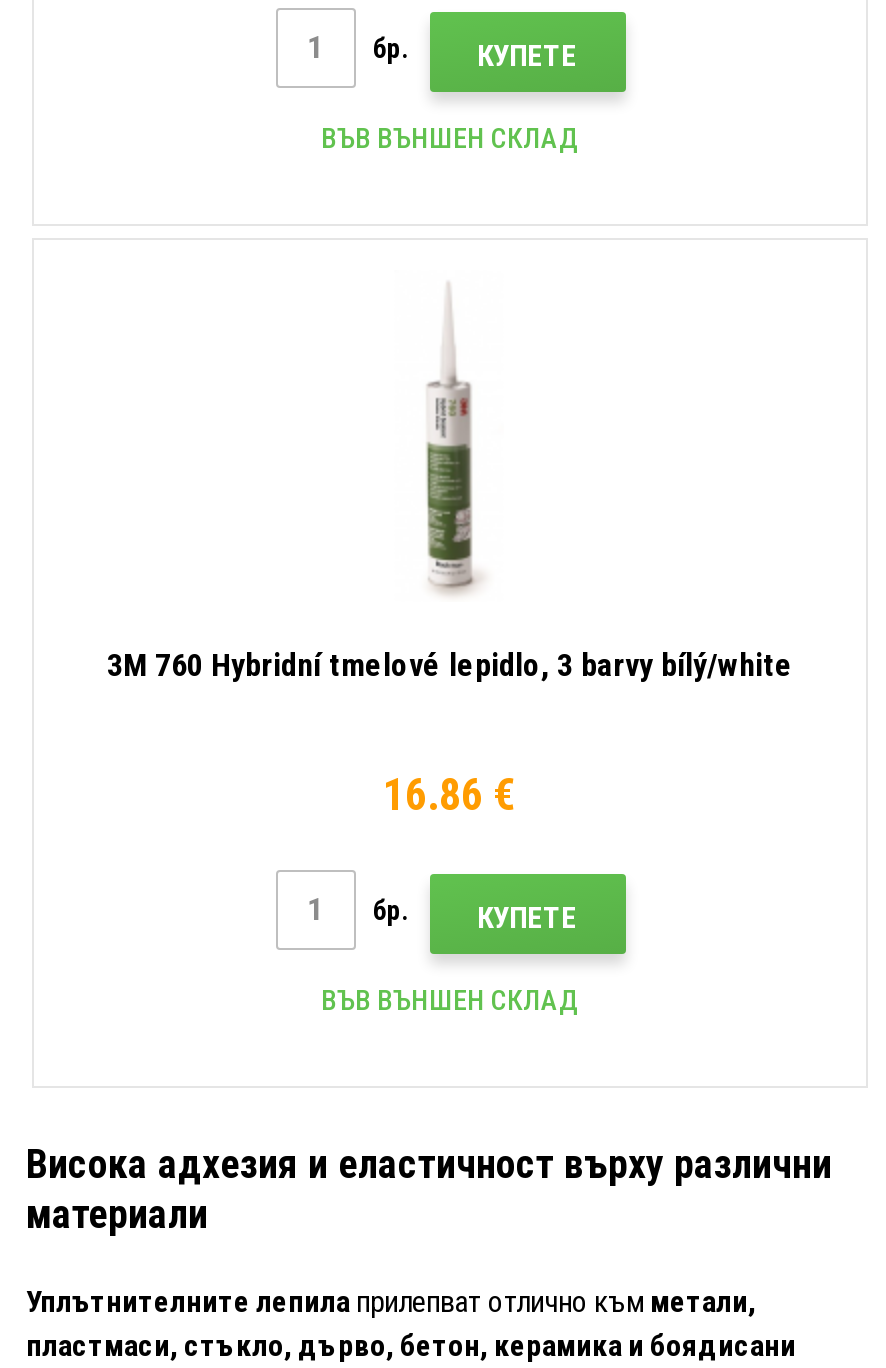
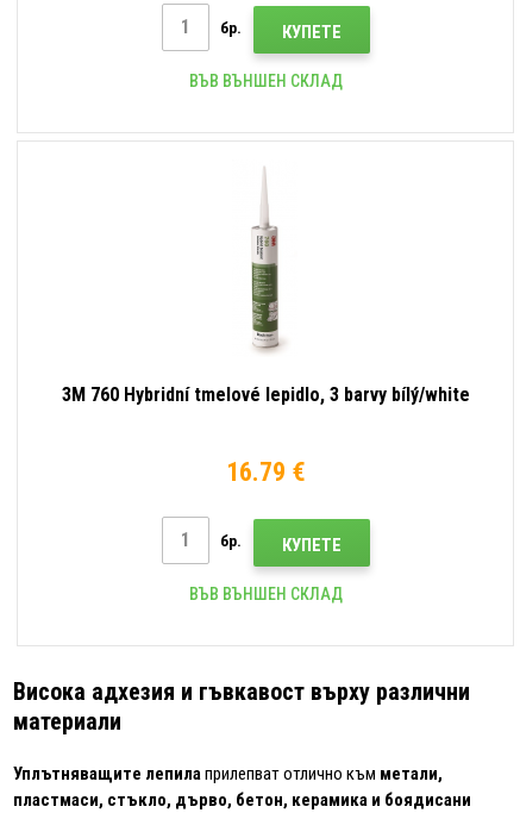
[383,770,517,820] 16.86 € -> [225,457,305,487] 16.79 €
[26,1140,832,1188] Висока адхезия и еластичност върху различни -> [13,677,470,706] Висока адхезия и гъвкавост върху различни
[26,1284,756,1320] Уплътнителните лепила прилепват отлично към метали, -> [13,763,443,784] Уплътняващите лепила прилепват отлично към метали,

